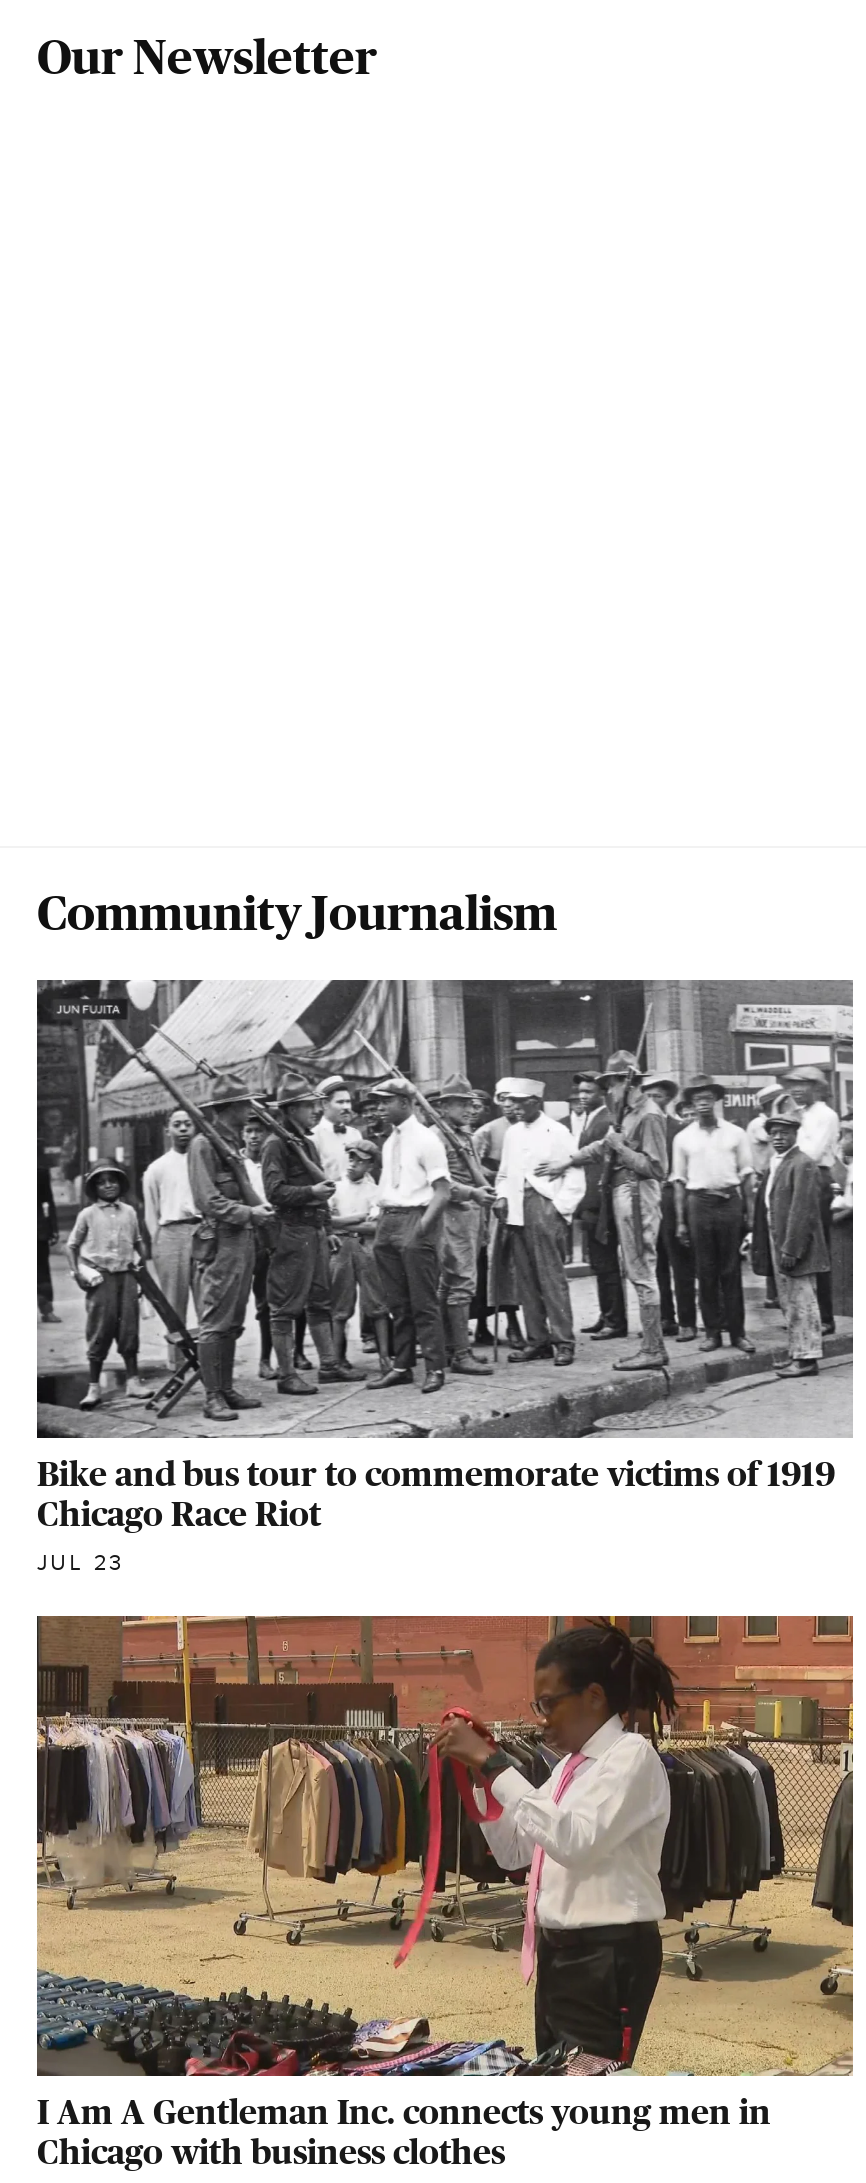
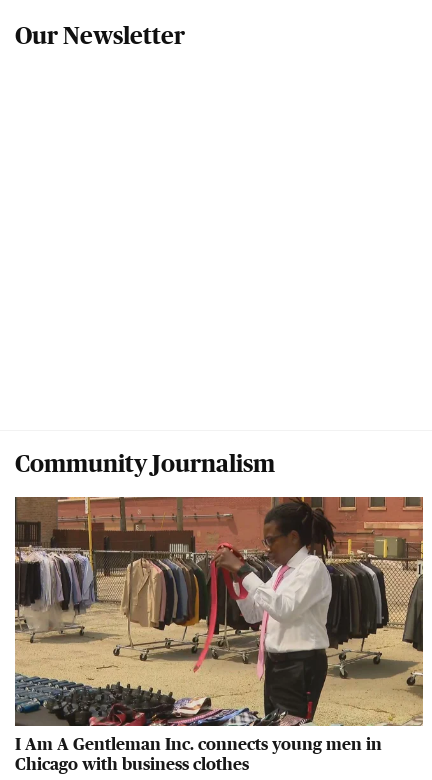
[35,980,855,1577] [image] | Bike and bus tour to commemorate victims of 1919 | Chicago Race Riot | JUL 23 -> none

